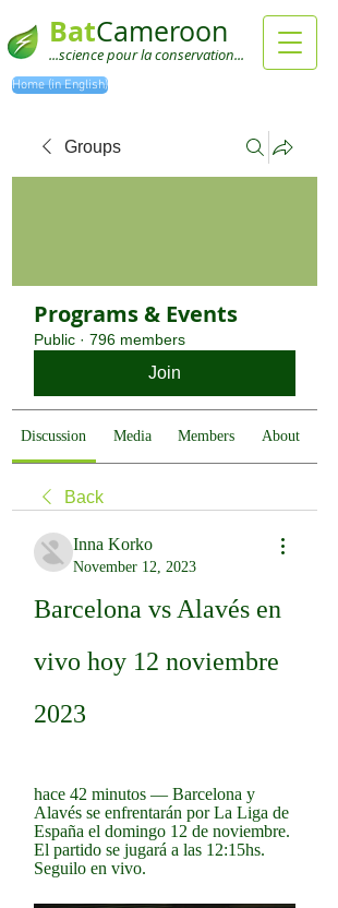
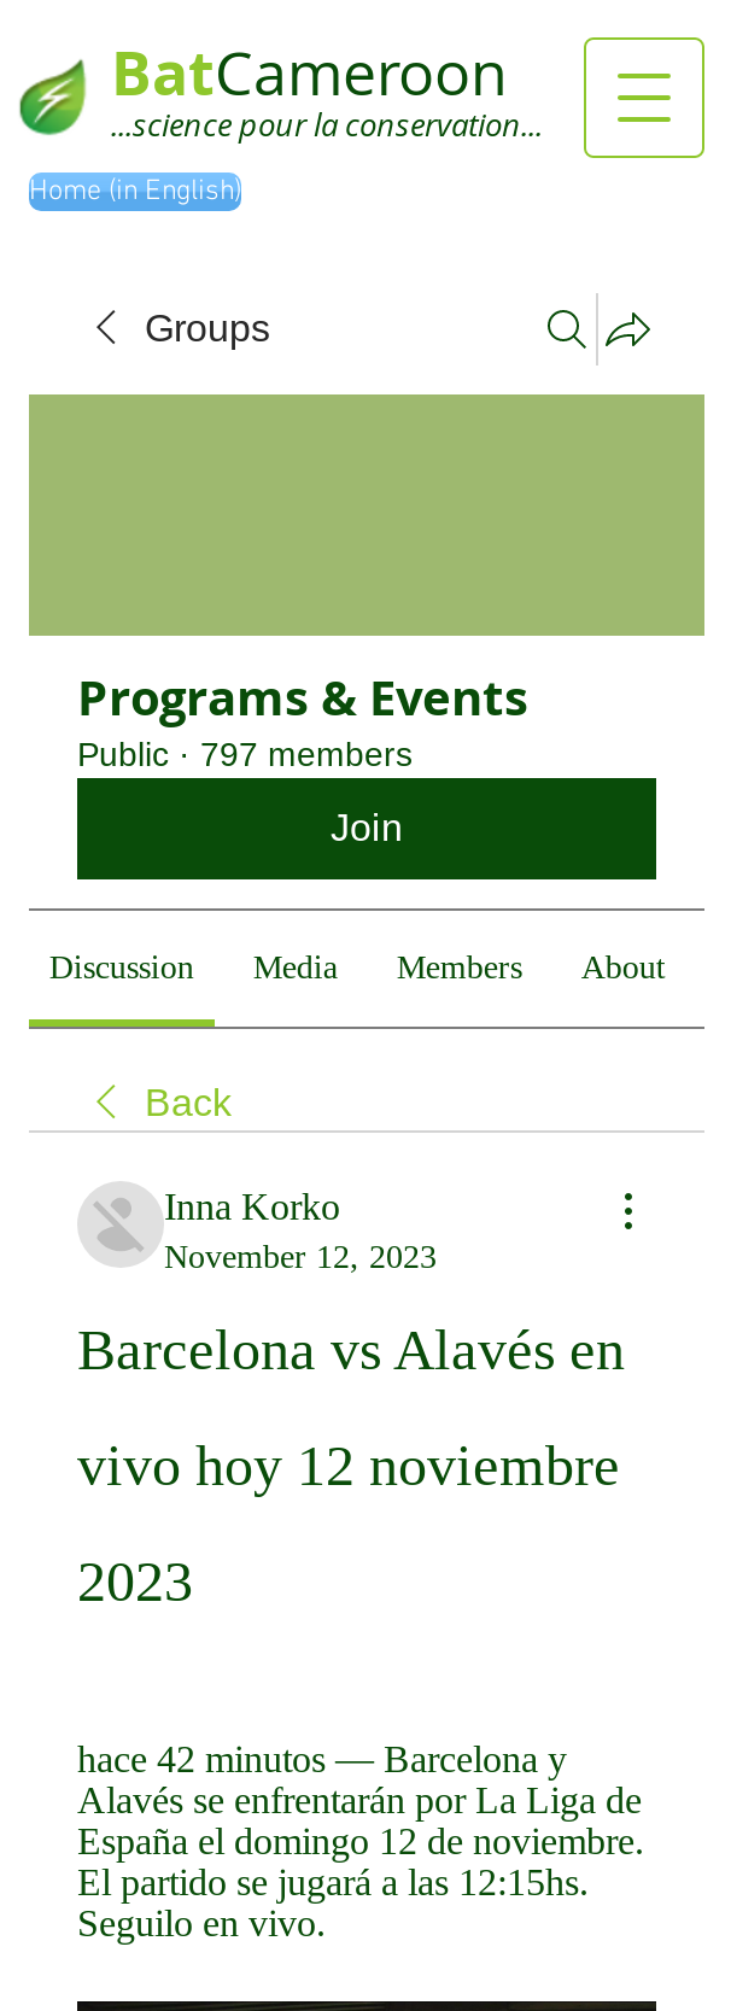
[34,331,185,348] Public · 796 members -> [77,735,413,773] Public · 797 members

